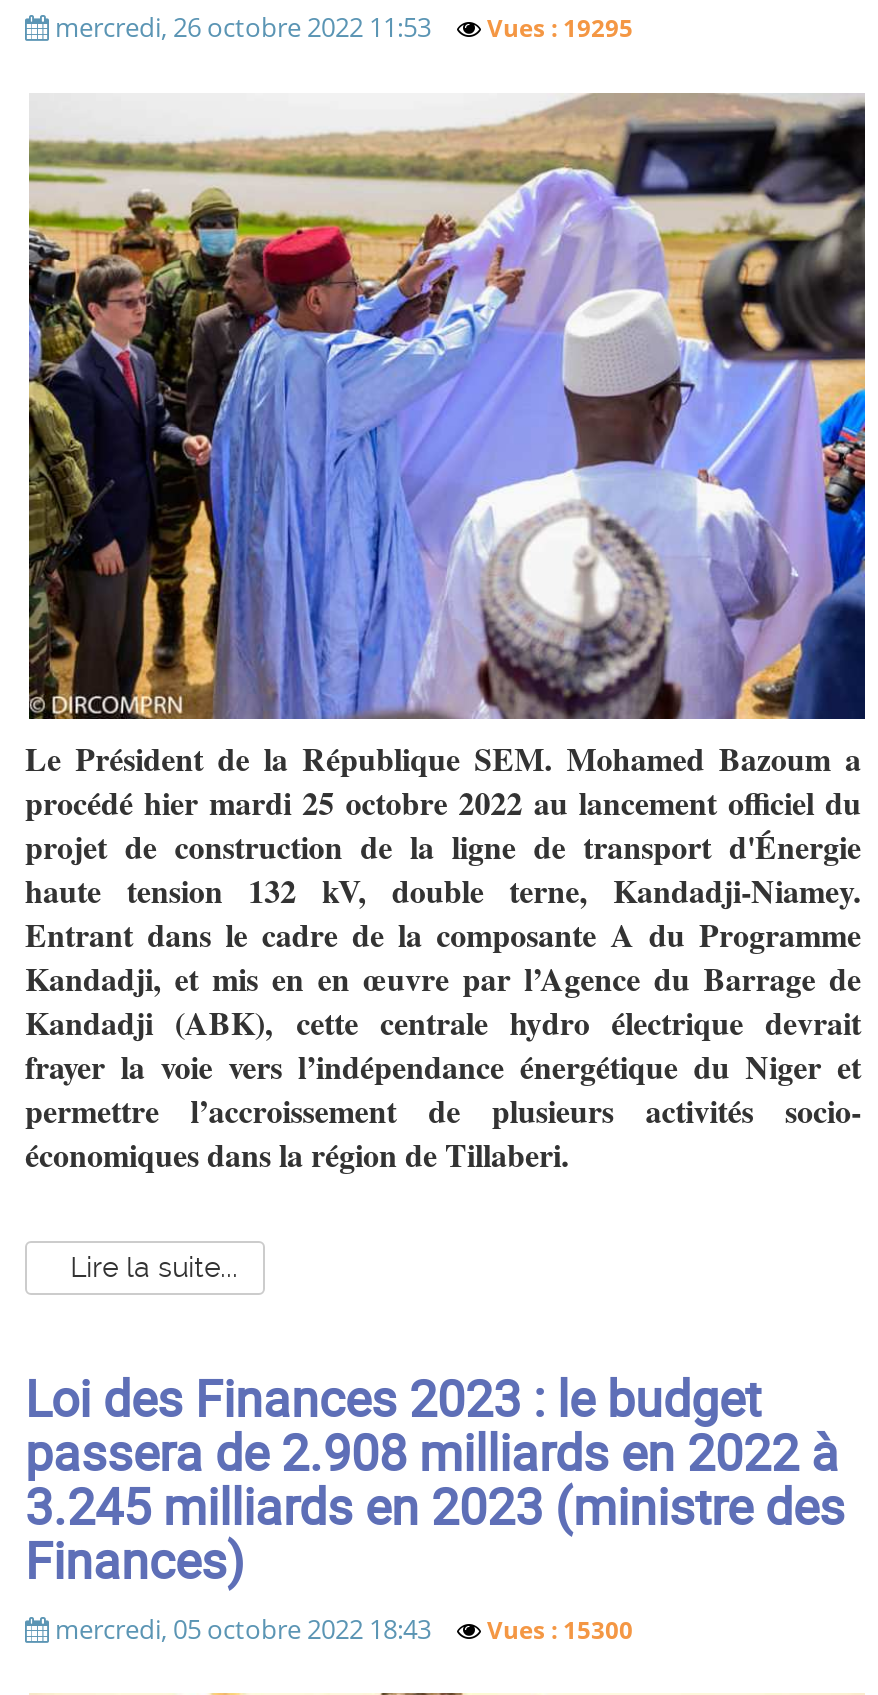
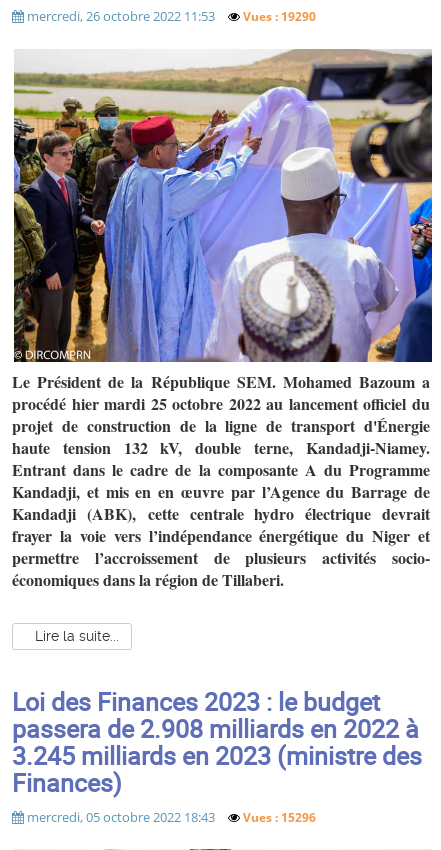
[55,9,633,45] mercredi, 26 octobre 2022 11:53 Vues : 19295 -> [27,7,316,25] mercredi, 26 octobre 2022 11:53 Vues : 19290
[55,1610,633,1646] mercredi, 05 octobre 2022 18:43 Vues : 15300 -> [27,808,316,826] mercredi, 05 octobre 2022 18:43 Vues : 15296

